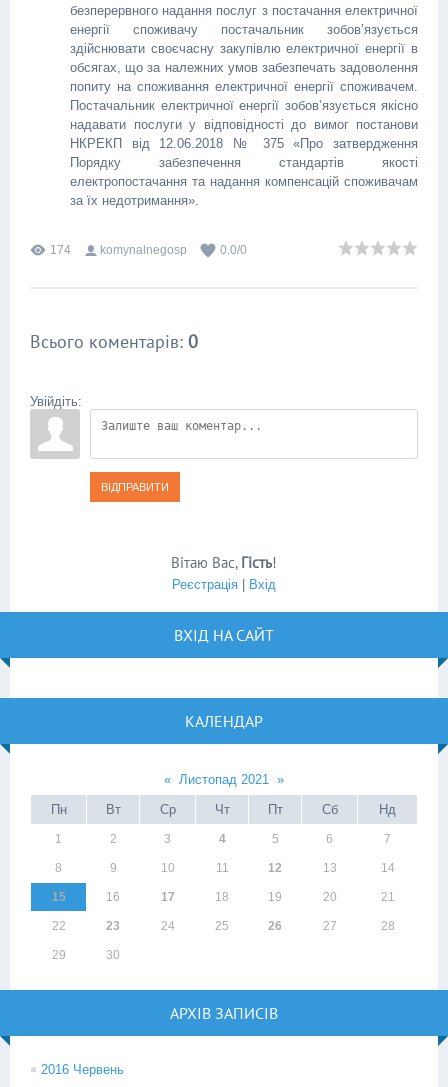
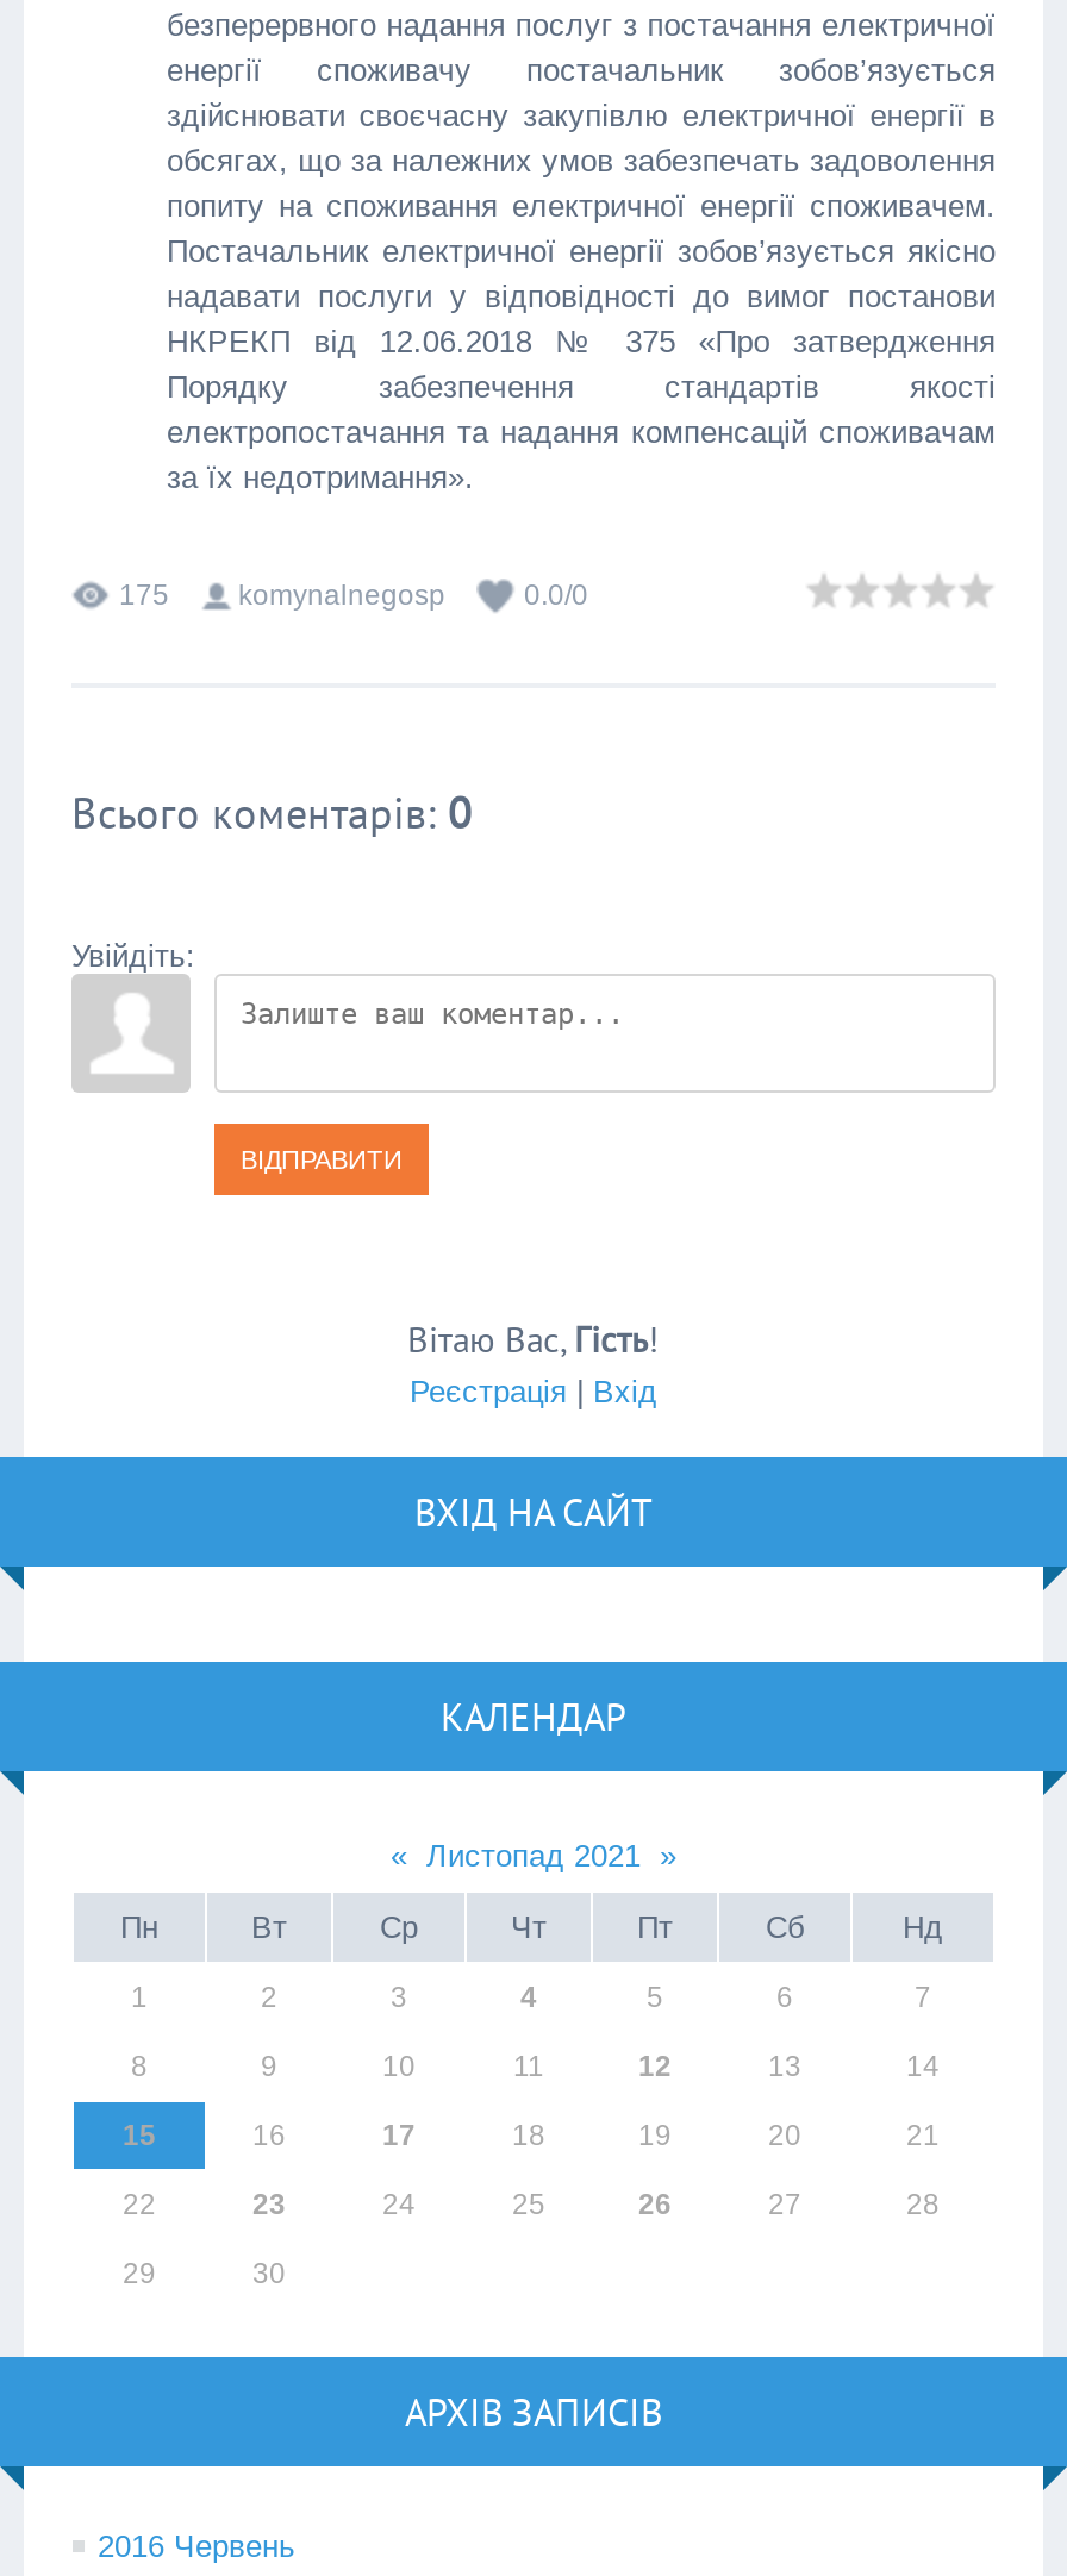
[50,243,71,257] 174 -> [119,579,169,612] 175

